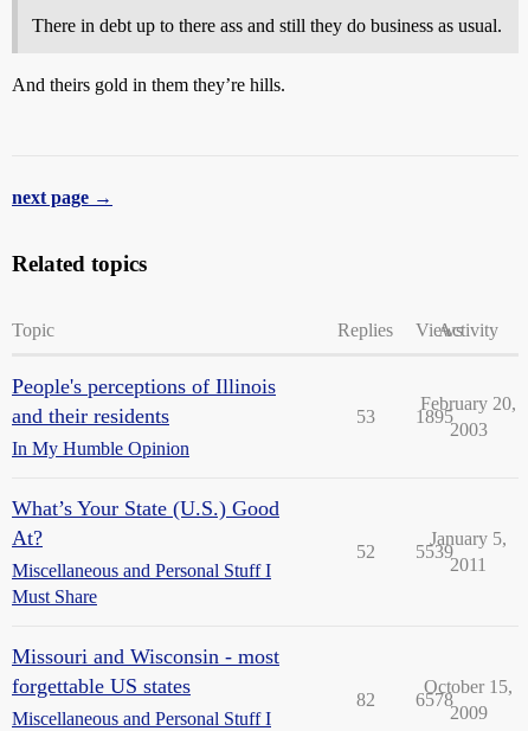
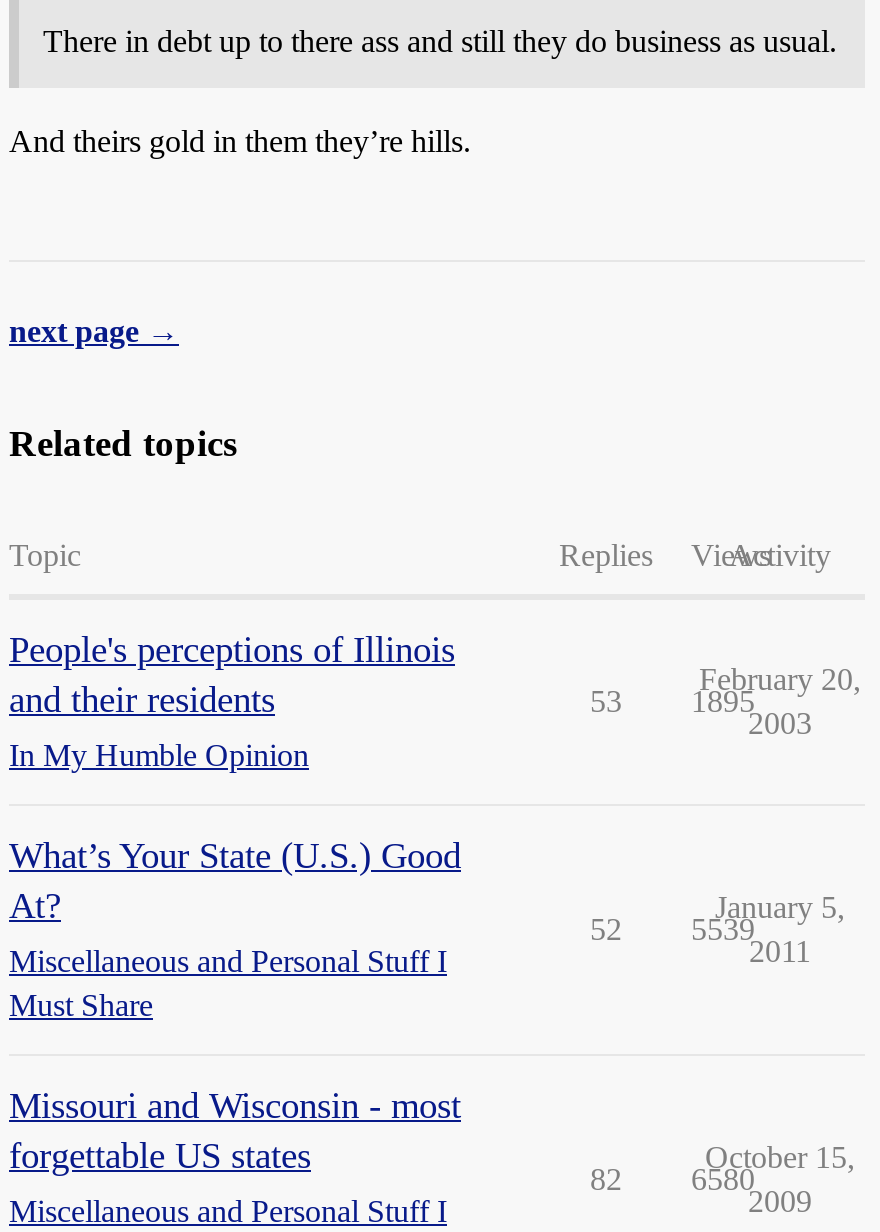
[416,689,453,709] 6578 -> [691,1162,755,1196] 6580

